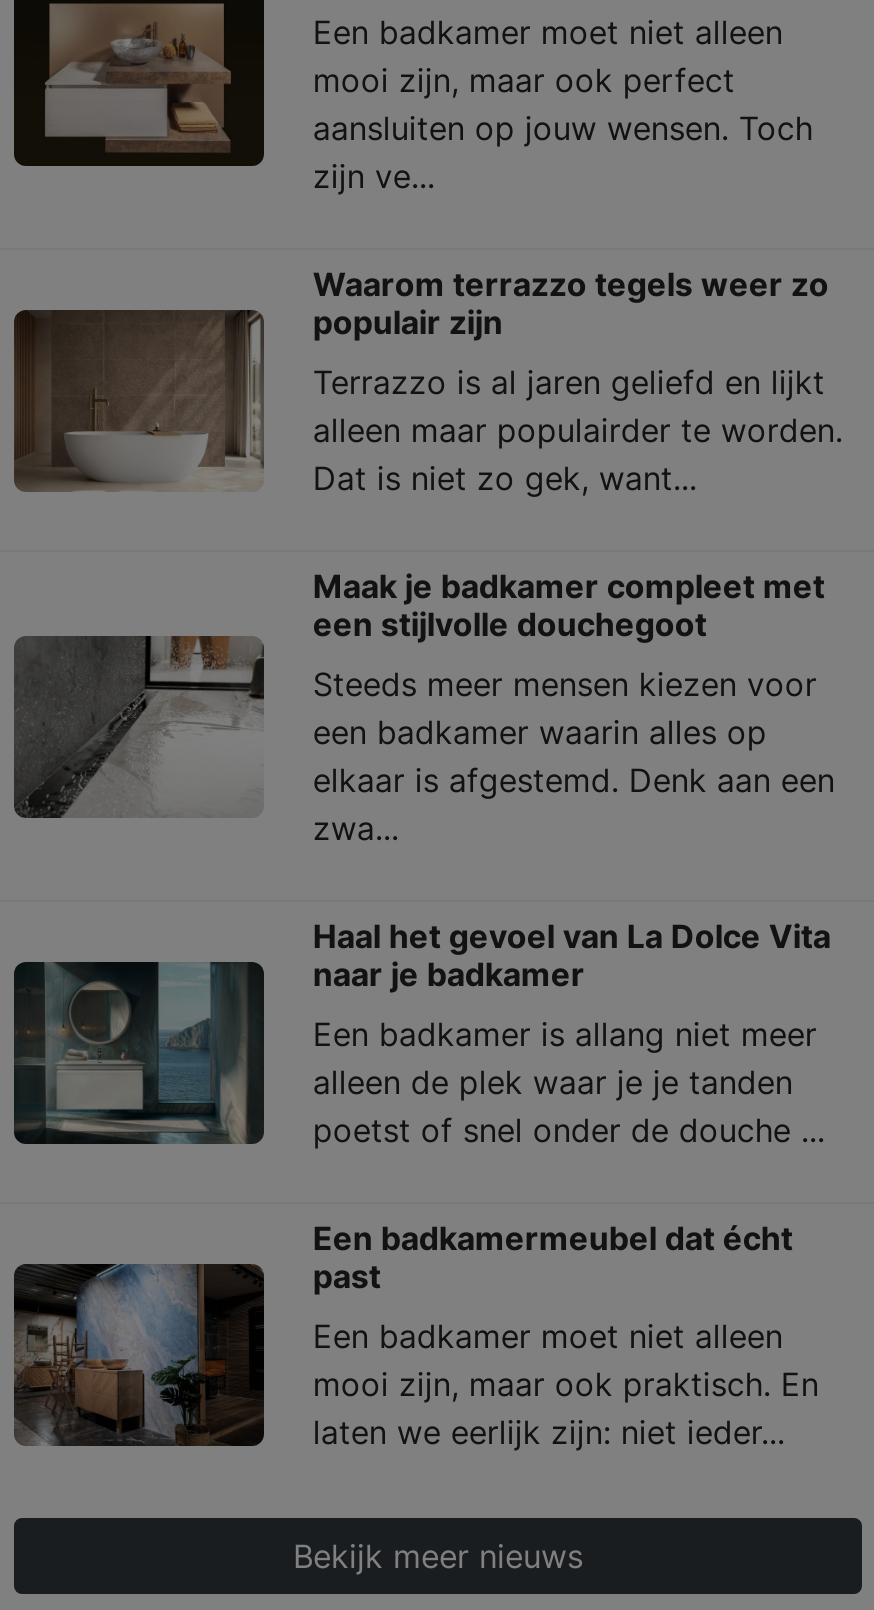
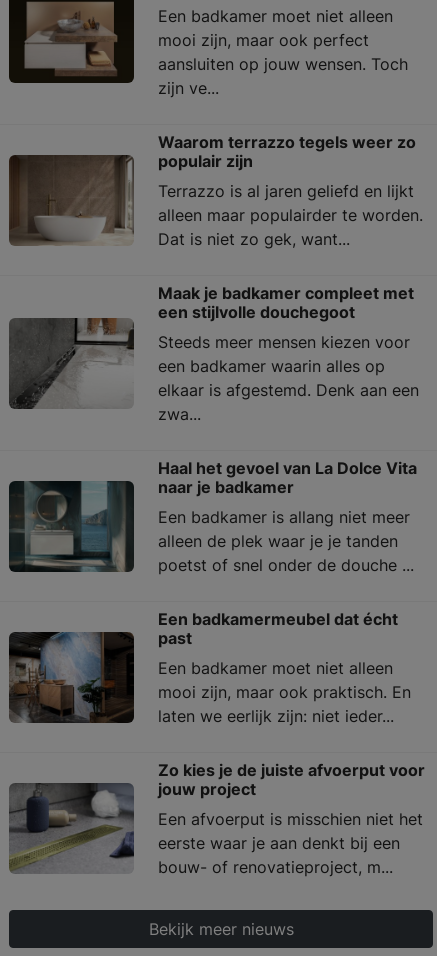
none -> [9,760,425,877] [image] | Zo kies je de juiste afvoerput voor | jouw project | Een afvoerput is misschien niet het | eerste waar je aan denkt bij een | bouw- of renovatieproject, m...

